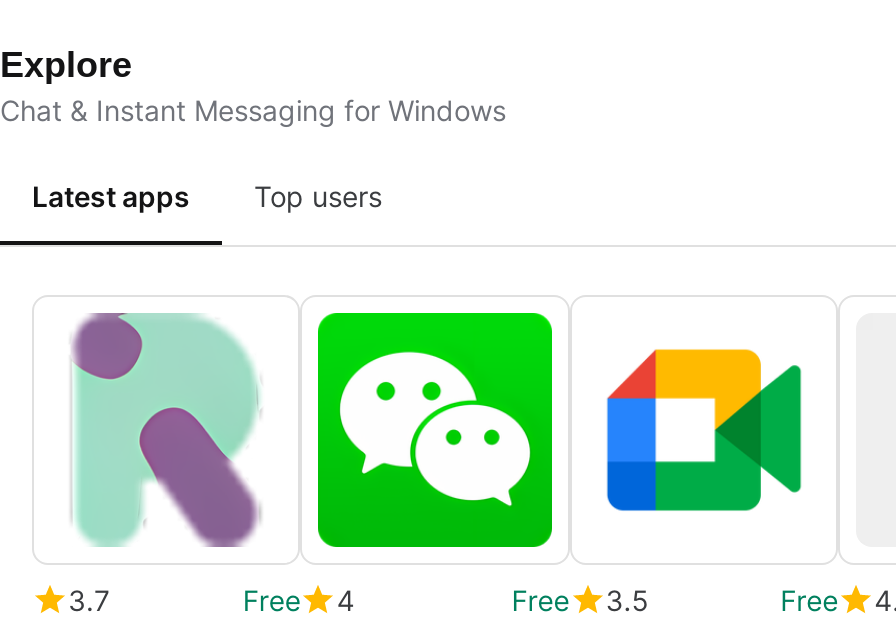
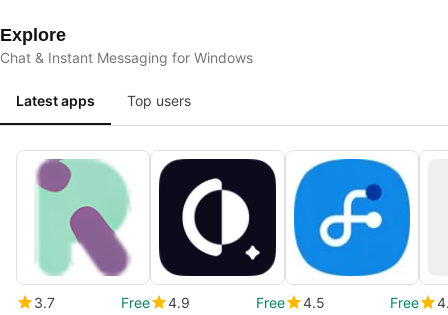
[243,311,554,617] [image] | Free 4 -> [121,158,277,311] [image] | Free 4.9
[512,313,820,617] [image] | Free 3.5 -> [256,158,411,311] [image] | Free 4.5

